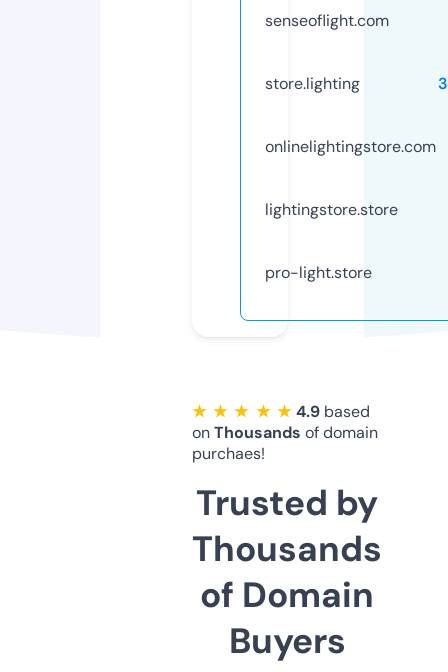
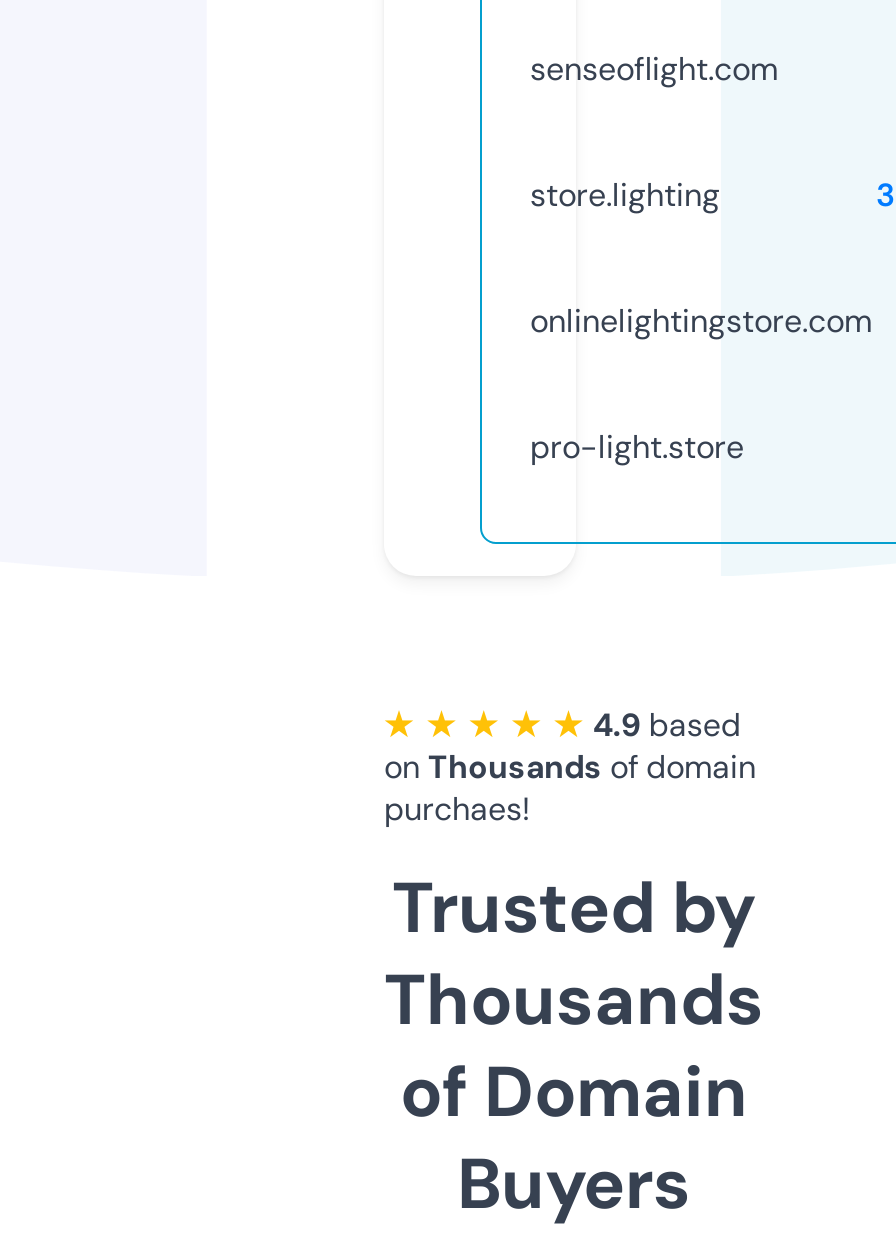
[265,199,398,220] lightingstore.store -> none

